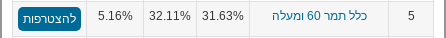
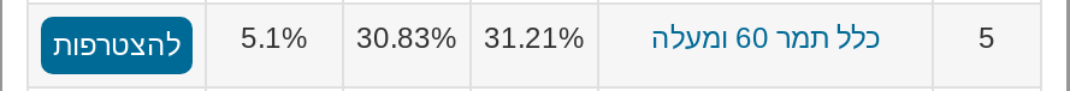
[97,9,132,23] 5.16% -> [241,22,308,55] 5.1%
[149,9,191,23] 32.11% -> [356,22,457,55] 30.83%
[202,9,244,23] 31.63% -> [484,22,585,55] 31.21%

